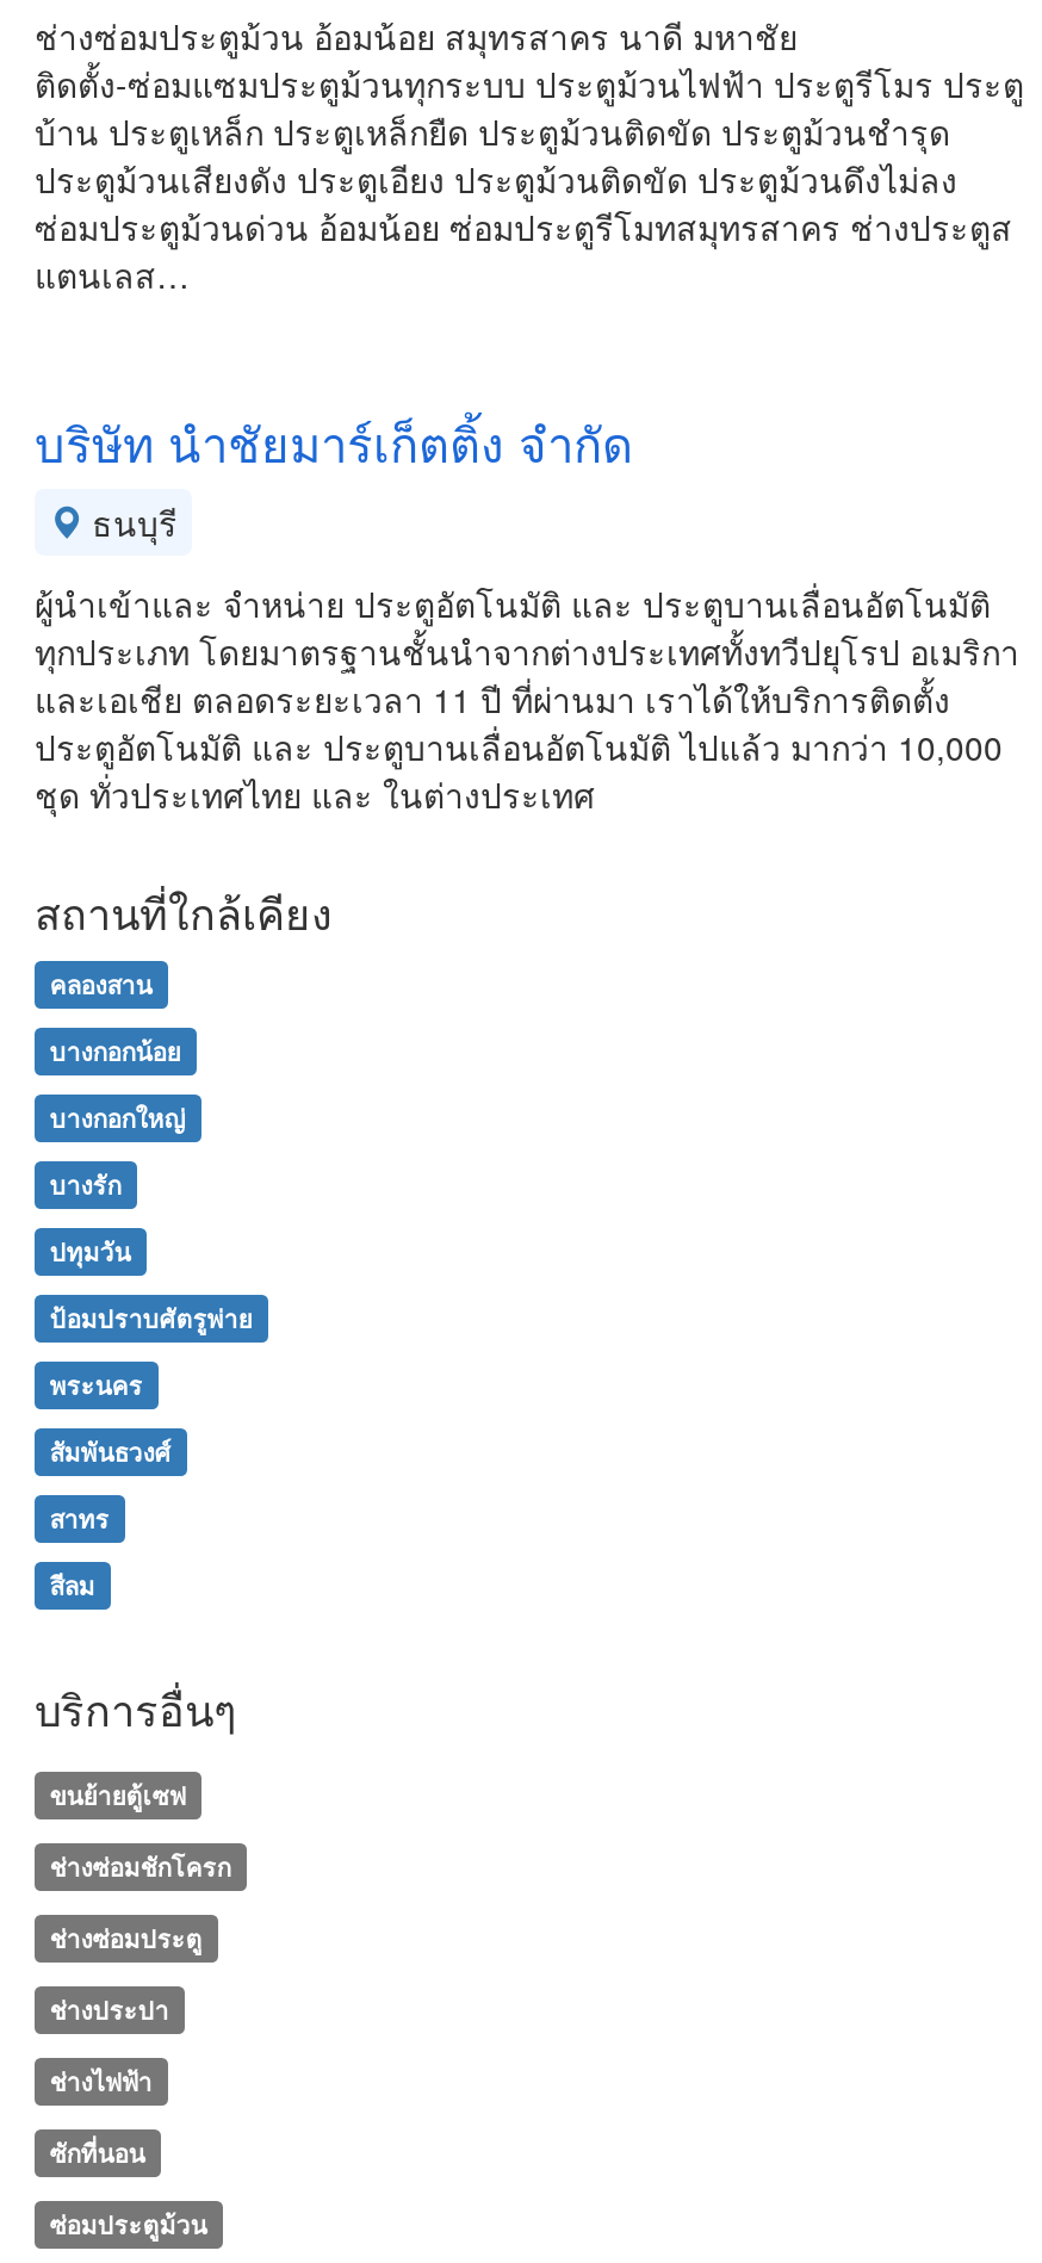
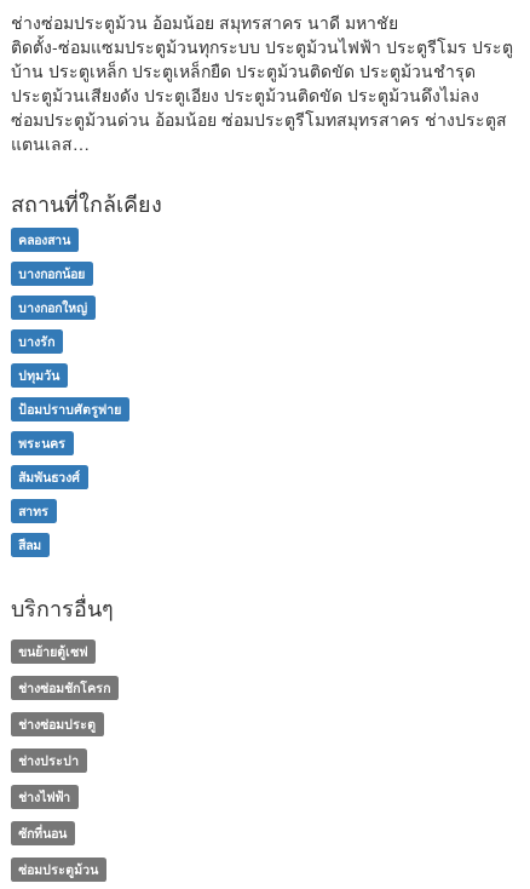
[35,408,1019,818] บริษัท นำชัยมาร์เก็ตติ้ง จำกัด | ธนบุรี | ผู้นำเข้าและ จำหน่าย ประตูอัตโนมัติ และ ประตูบานเลื่อนอัตโนมัติ | ทุกประเภท โดยมาตรฐานชั้นนำจากต่างประเทศทั้งทวีปยุโรป อเมริกา | และเอเชีย ตลอดระยะเวลา 11 ปี ที่ผ่านมา เราได้ให้บริการติดตั้ง | ประตูอัตโนมัติ และ ประตูบานเลื่อนอัตโนมัติ ไปแล้ว มากว่า 10,000 | ชุด ทั่วประเทศไทย และ ในต่างประเทศ -> none

